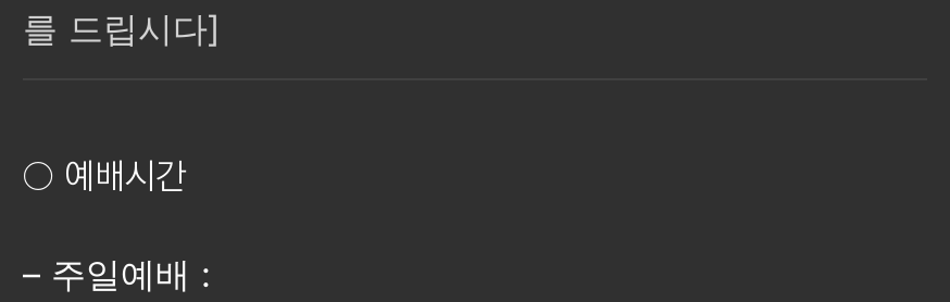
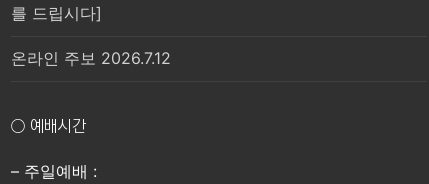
none -> [11,48,171,68] 온라인 주보 2026.7.12

